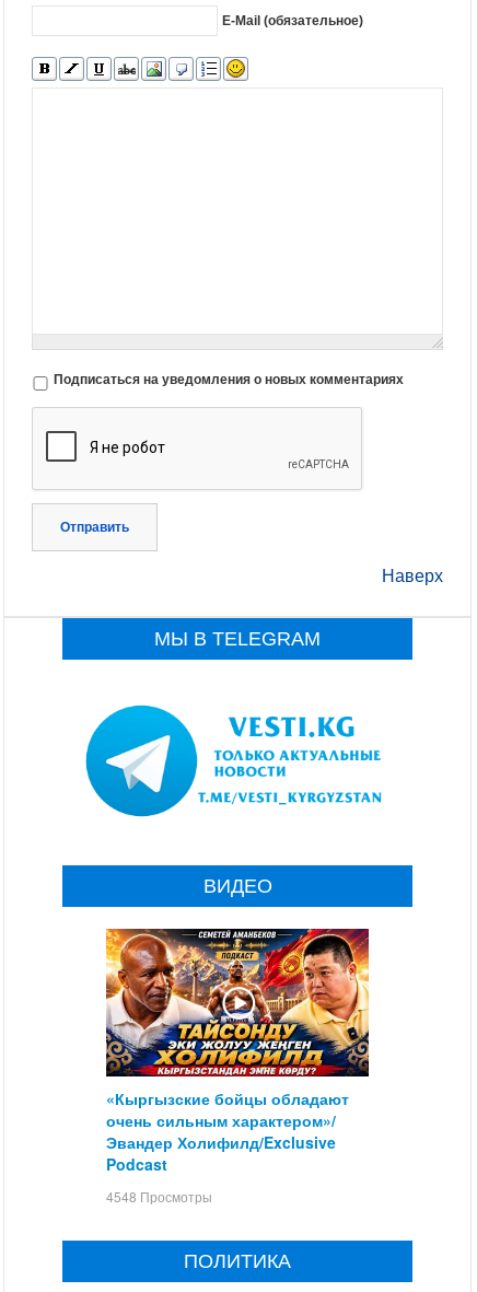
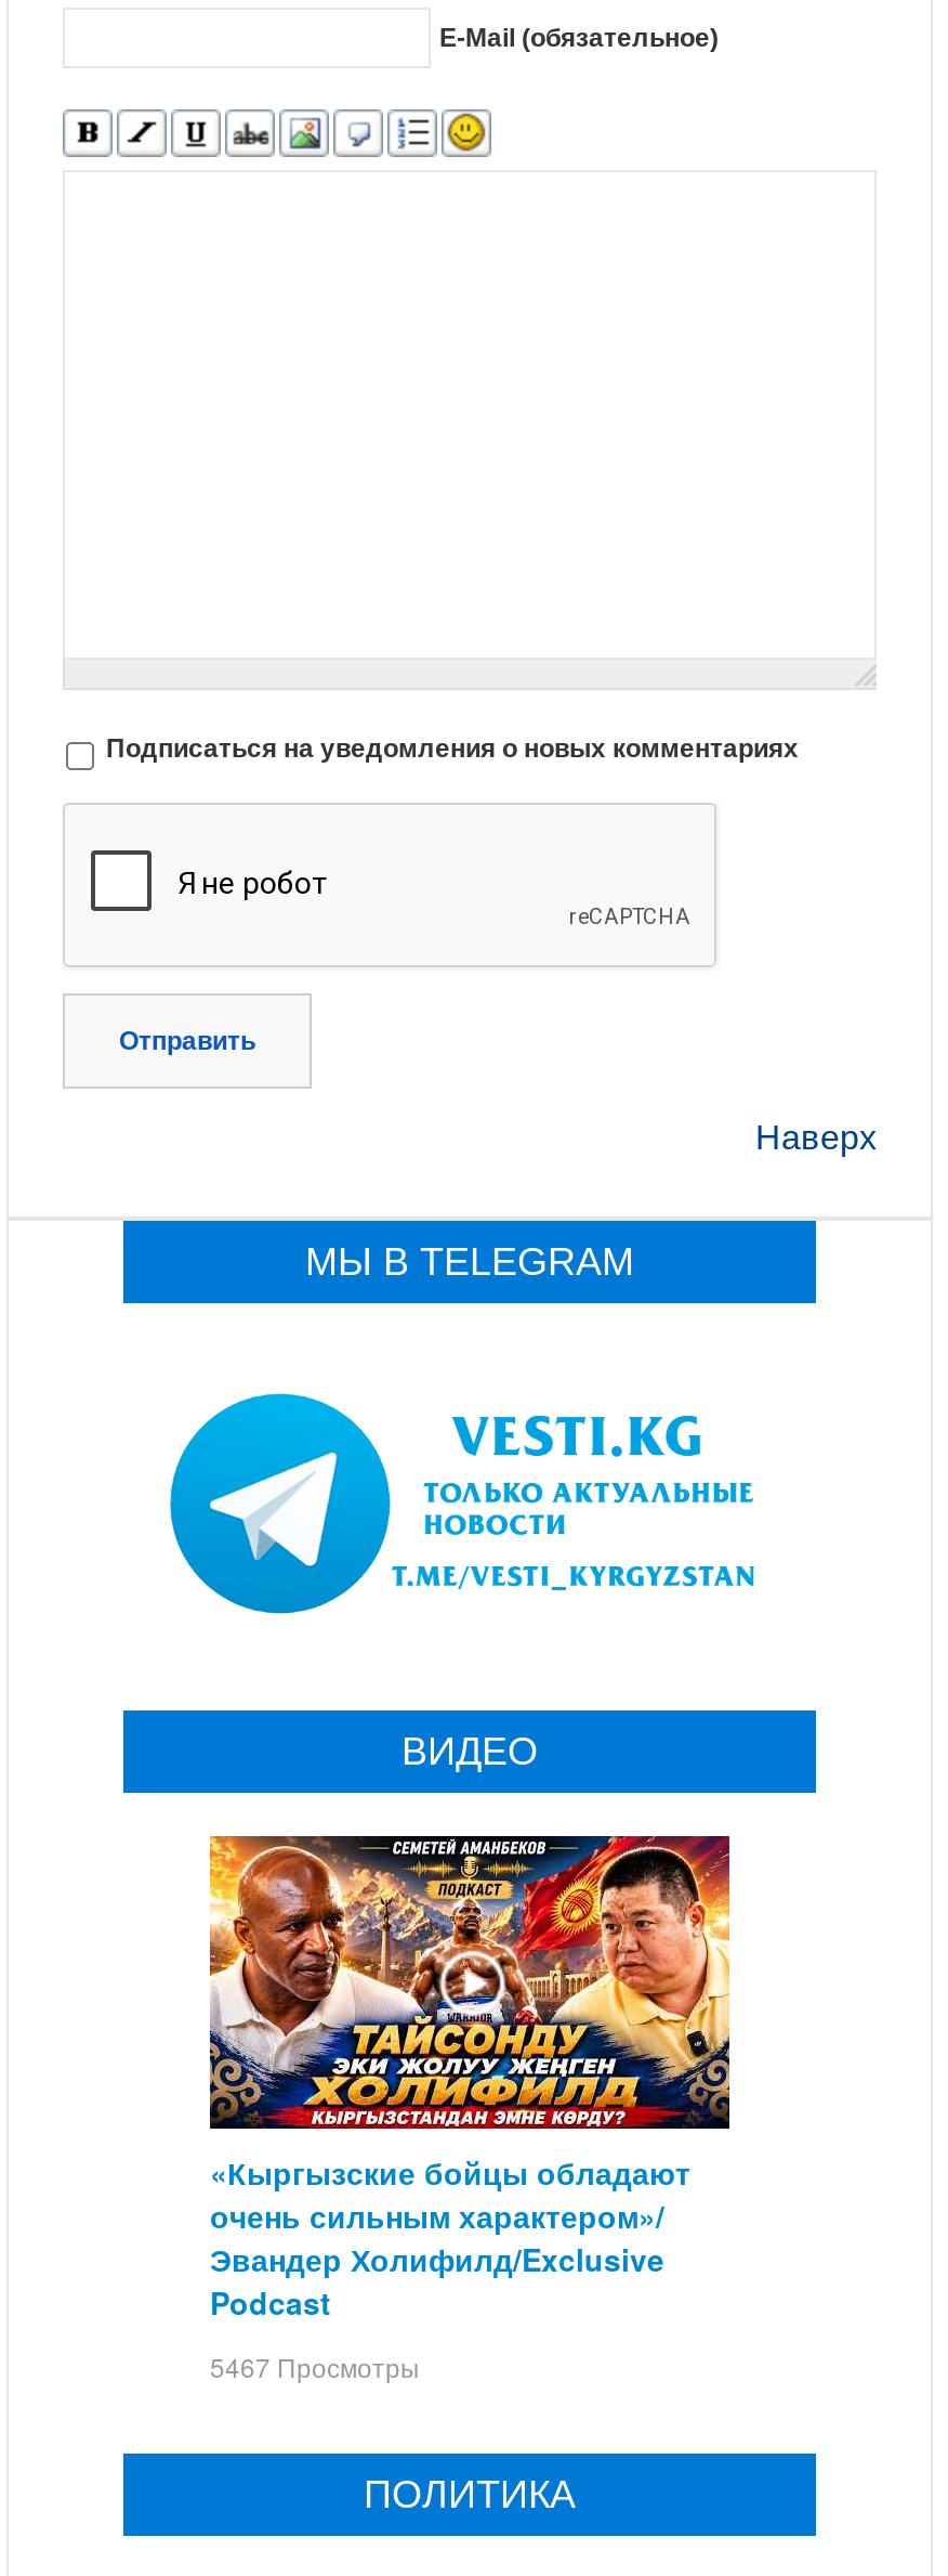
[106,1187,212,1205] 4548 Просмотры -> [210,2347,420,2384] 5467 Просмотры

